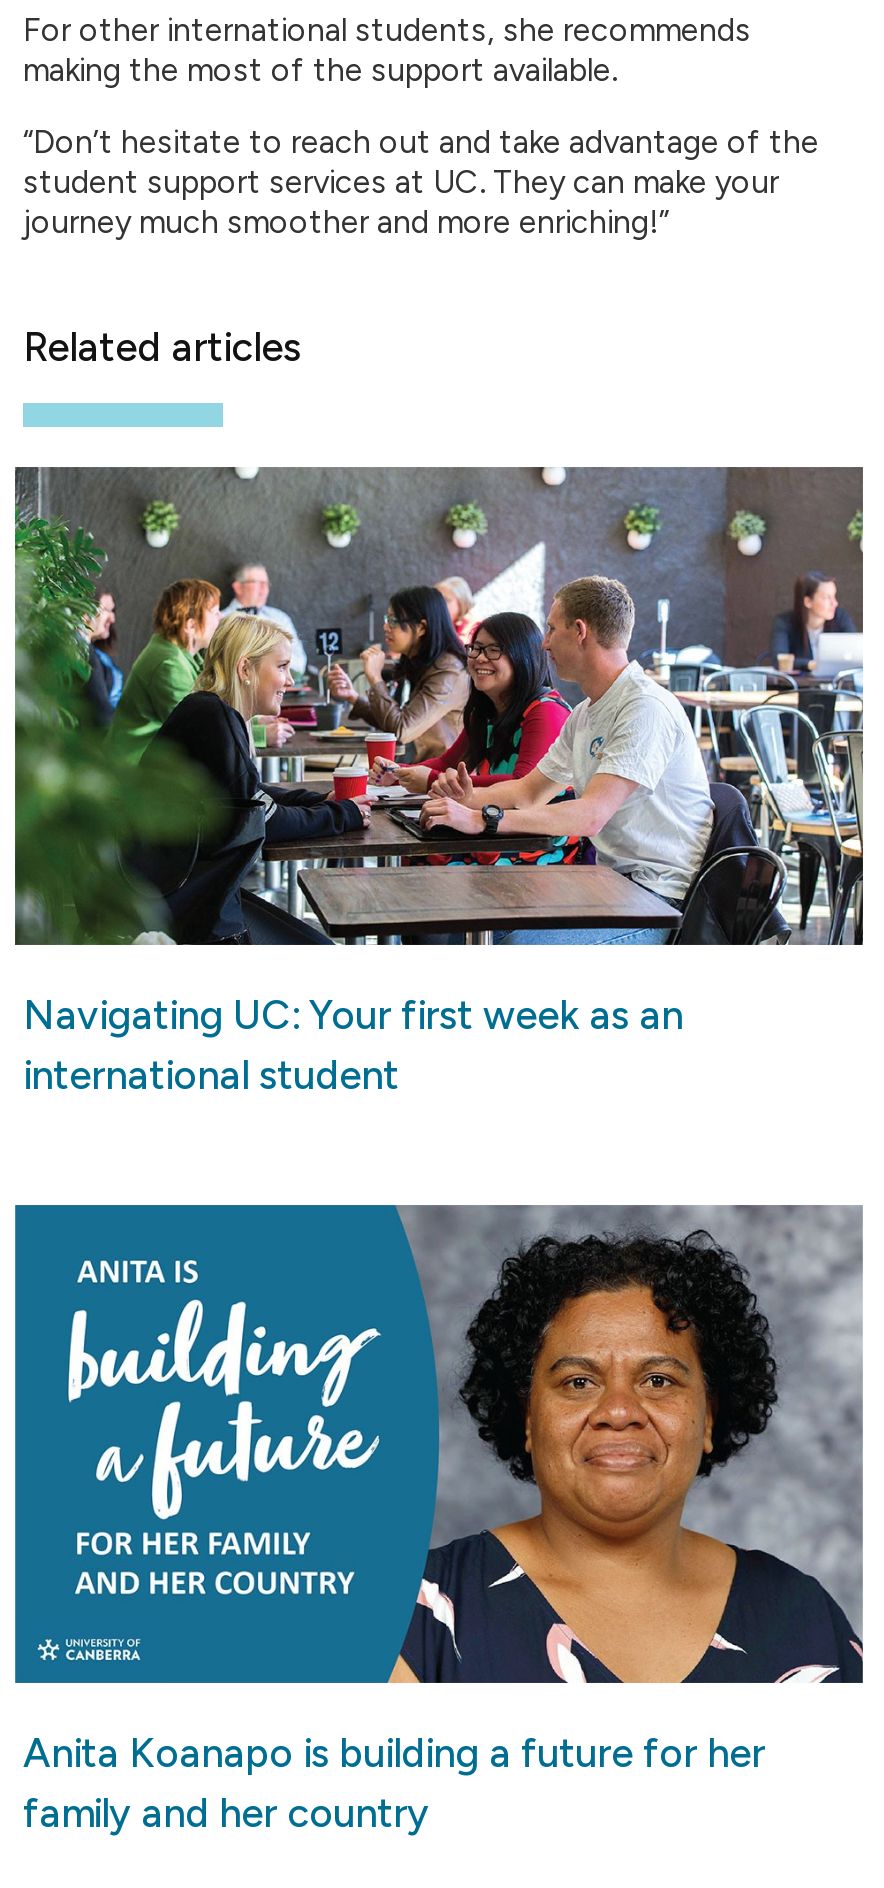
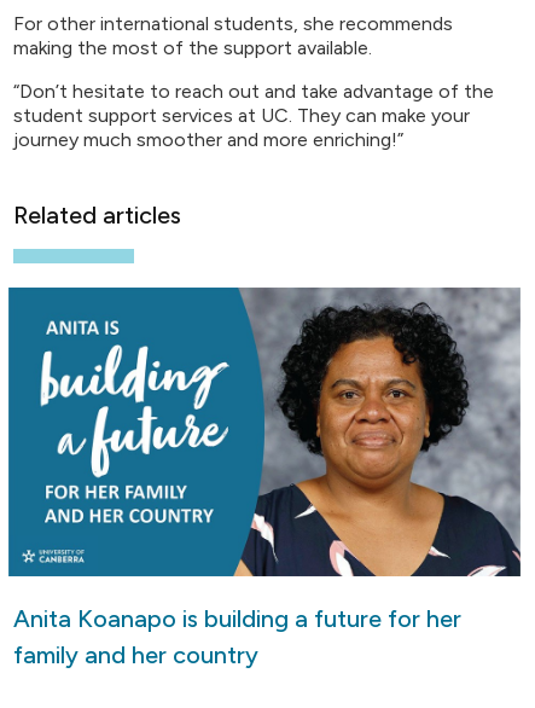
[13,465,865,1099] [image] | Navigating UC: Your first week as an | international student -> none

